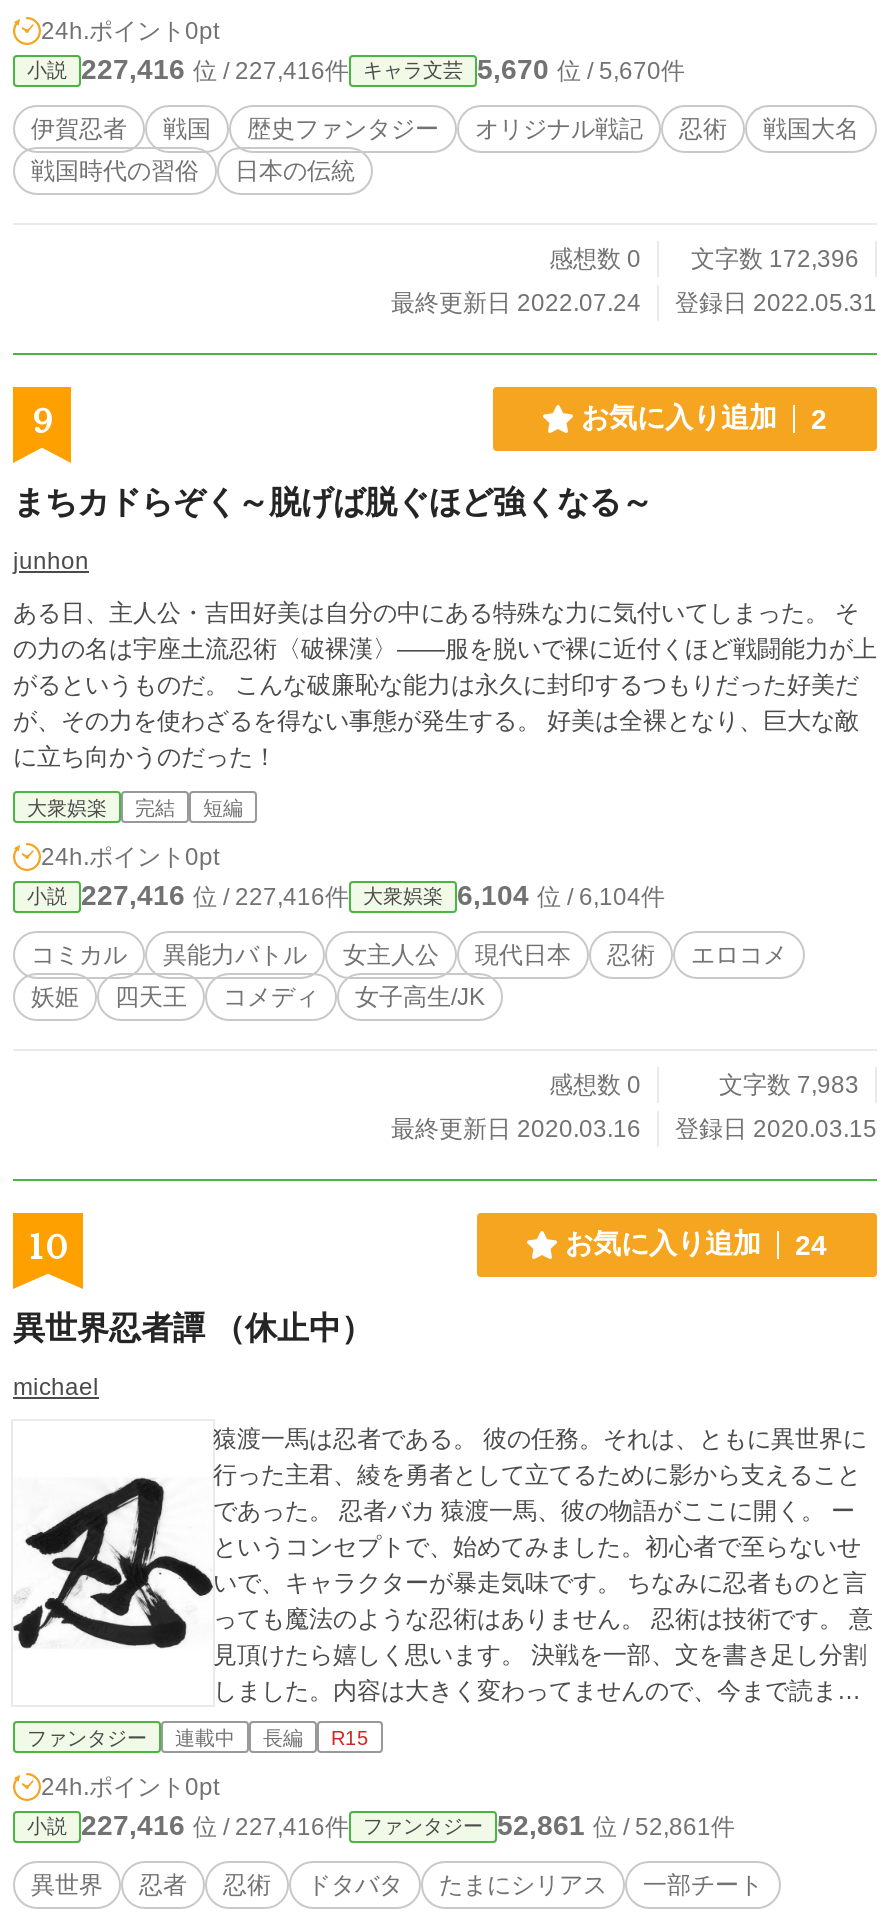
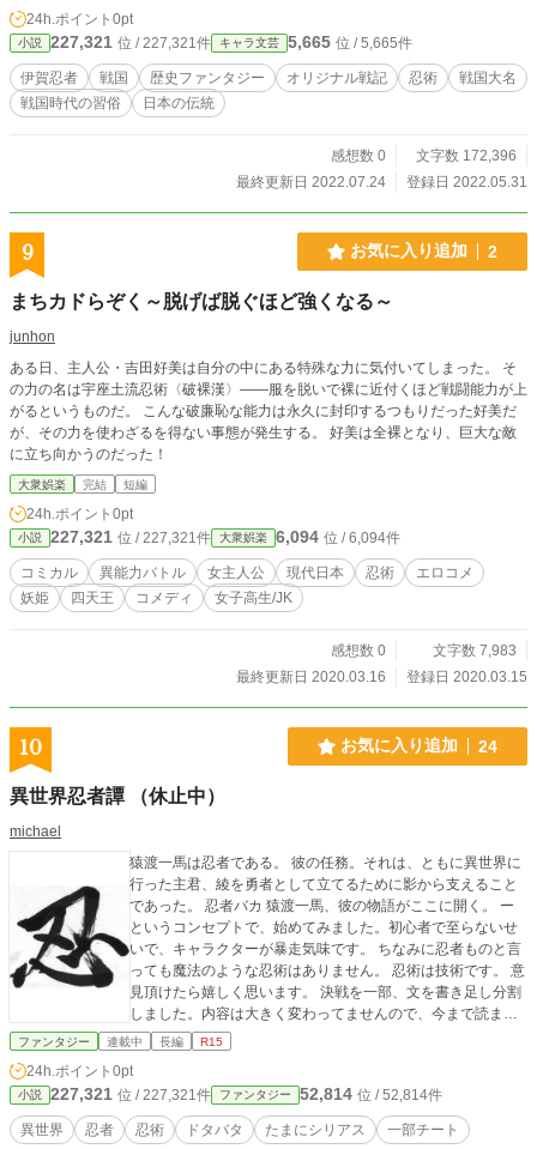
[81,53,349,85] 227,416位 / 227,416件 -> [50,32,211,52] 227,321位 / 227,321件
[477,53,685,85] 5,670位 / 5,670件 -> [288,32,412,52] 5,665位 / 5,665件
[81,879,349,911] 227,416位 / 227,416件 -> [50,527,211,546] 227,321位 / 227,321件
[457,879,665,911] 6,104位 / 6,104件 -> [276,527,400,546] 6,094位 / 6,094件
[81,1809,349,1841] 227,416位 / 227,416件 -> [50,1084,211,1103] 227,321位 / 227,321件
[497,1809,735,1841] 52,861位 / 52,861件 -> [300,1084,442,1103] 52,814位 / 52,814件

